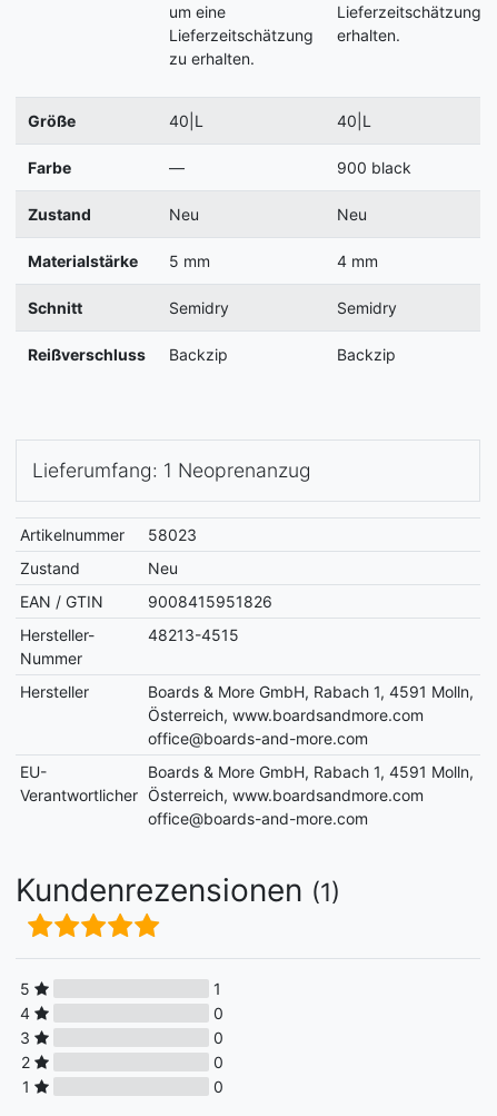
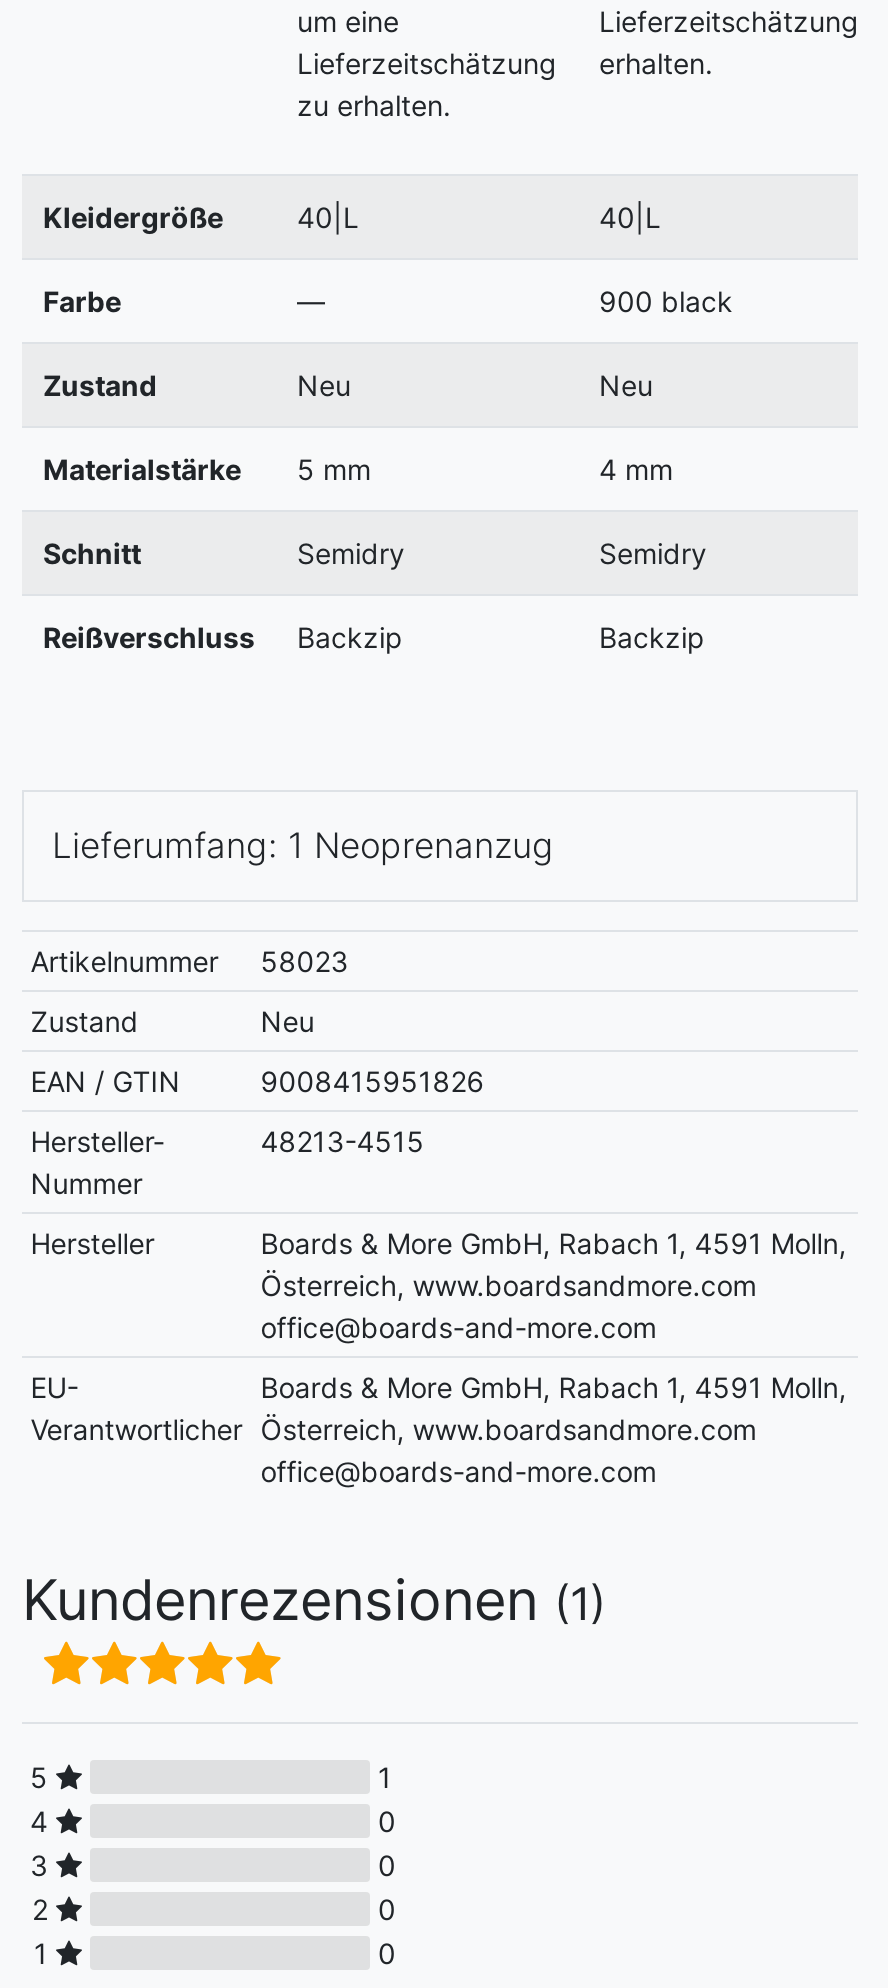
[27,112,75,131] Größe -> [43,201,223,235] Kleidergröße

